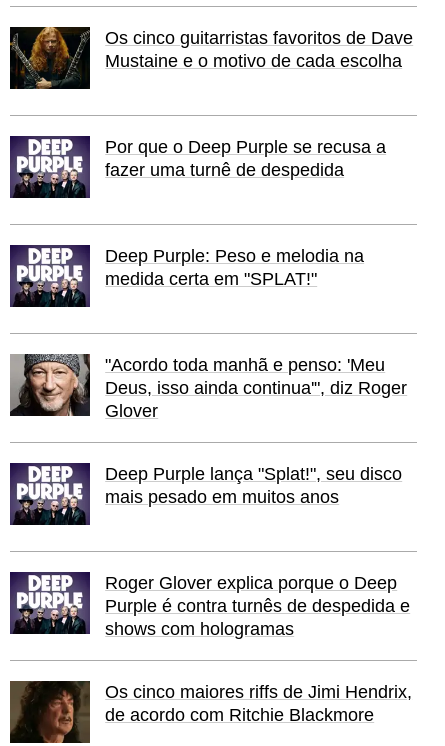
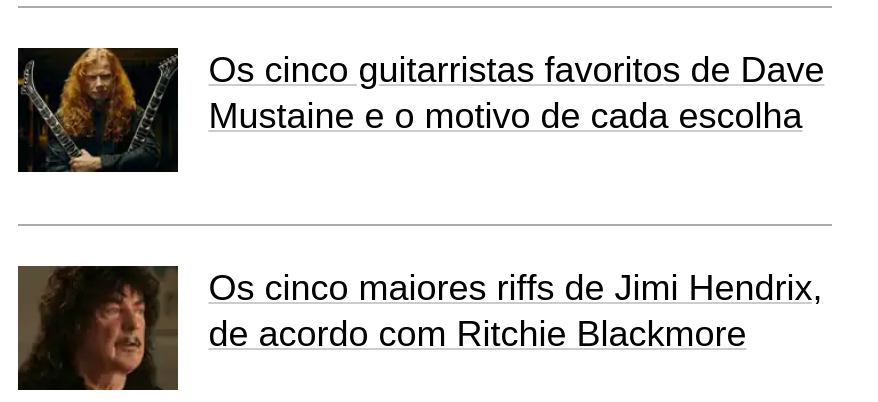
[10,136,386,199] [image] | Por que o Deep Purple se recusa a | fazer uma turnê de despedida -> none
[9,244,364,308] [image] | Deep Purple: Peso e melodia na | medida certa em "SPLAT!" -> none
[9,353,407,507] [image] | "Acordo toda manhã e penso: 'Meu | Deus, isso ainda continua'", diz Roger | Glover | Deep Purple lança "Splat!", seu disco | mais pesado em muitos anos -> none
[9,462,91,526] [image] -> none
[9,571,410,639] [image] | Roger Glover explica porque o Deep | Purple é contra turnês de despedida e | shows com hologramas -> none

